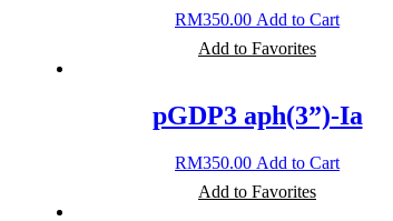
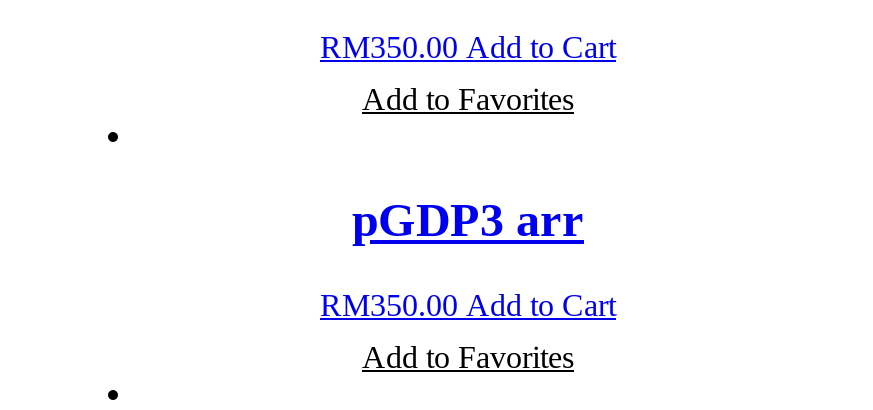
[152,102,362,130] pGDP3 aph(3”)-Ia -> [352,195,584,247] pGDP3 arr

